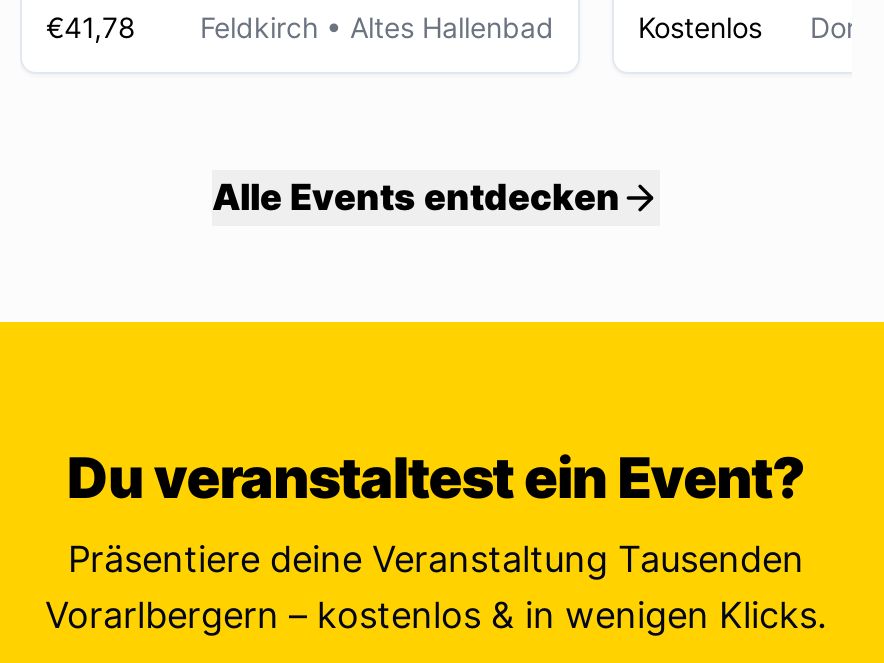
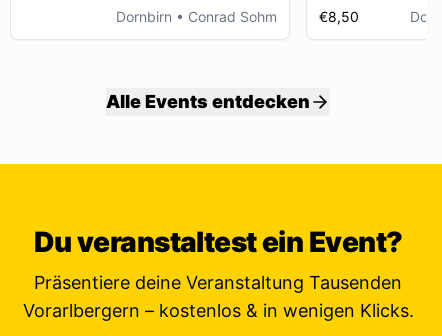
[46,10,554,44] €41,78 | Feldkirch • Altes Hallenbad -> [116,8,277,25] Dornbirn • Conrad Sohm
[638,10,762,44] Kostenlos -> [319,8,359,25] €8,50

